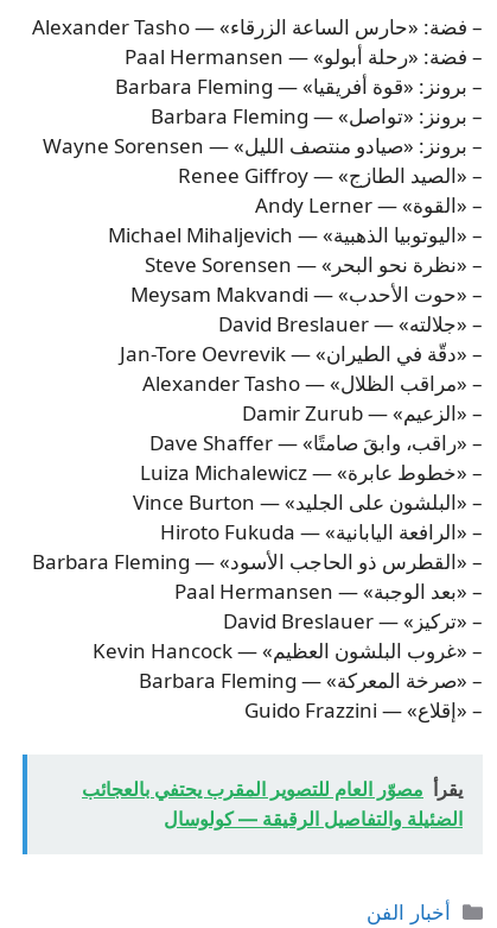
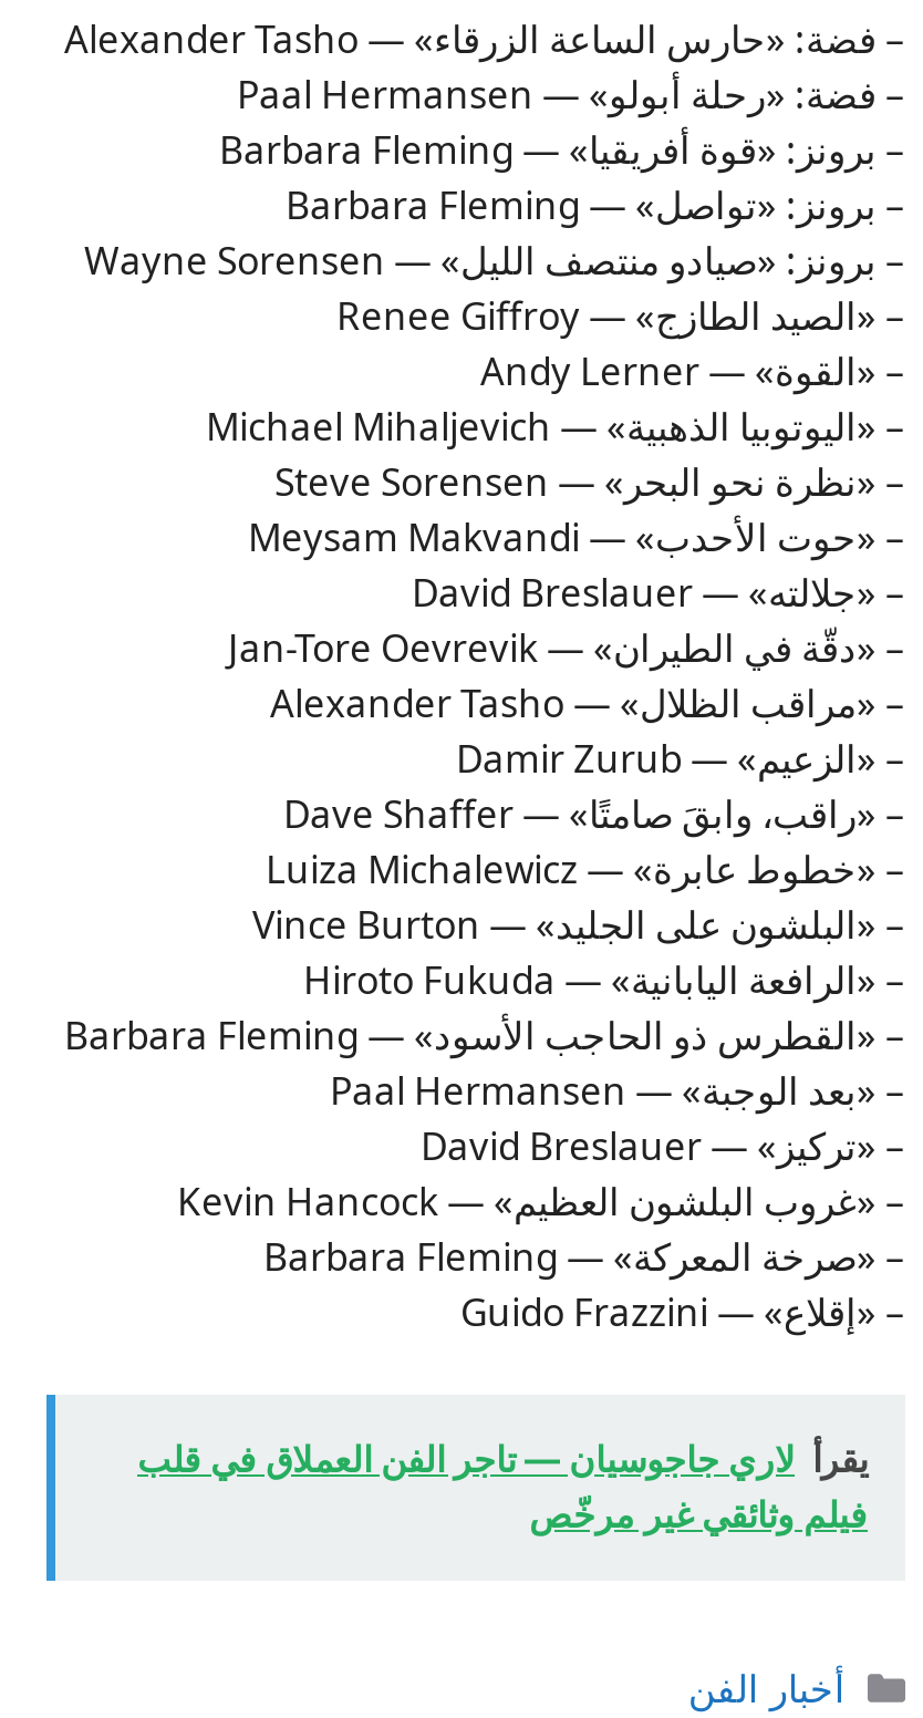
[82,777,463,831] يقرأ مصوّر العام للتصوير المقرب يحتفي بالعجائب | الضئيلة والتفاصيل الرقيقة — كولوسال -> [137,1437,868,1537] يقرأ لاري جاجوسيان — تاجر الفن العملاق في قلب | فيلم وثائقي غير مرخّص

